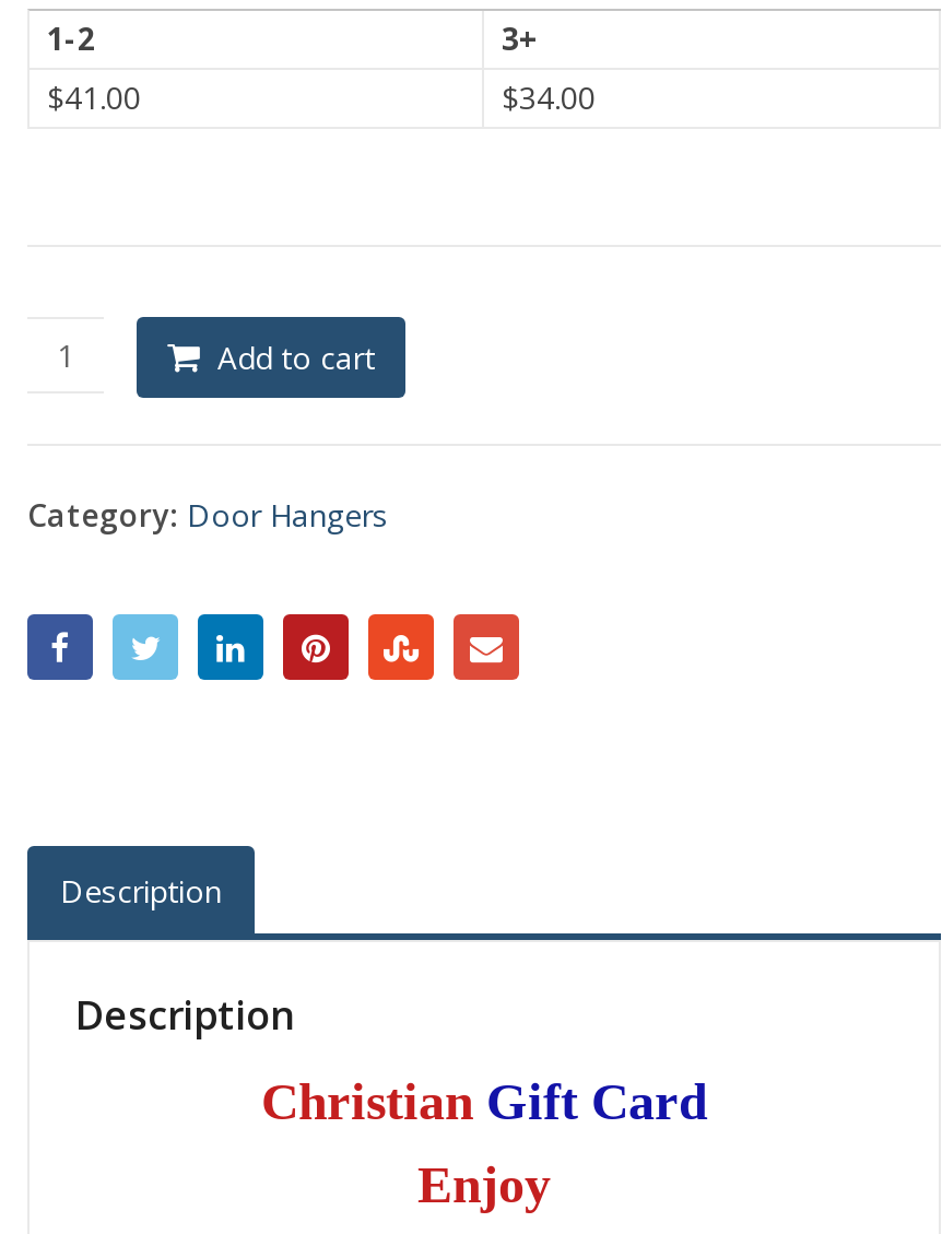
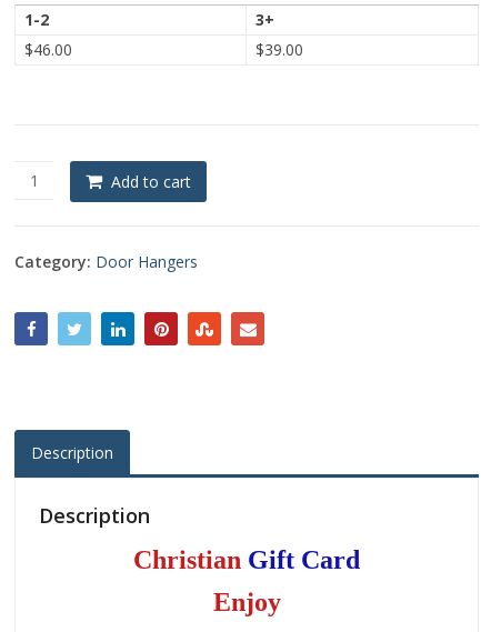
[47,77,141,119] $41.00 -> [24,39,72,60] $46.00
[502,77,596,119] $34.00 -> [255,39,303,60] $39.00

